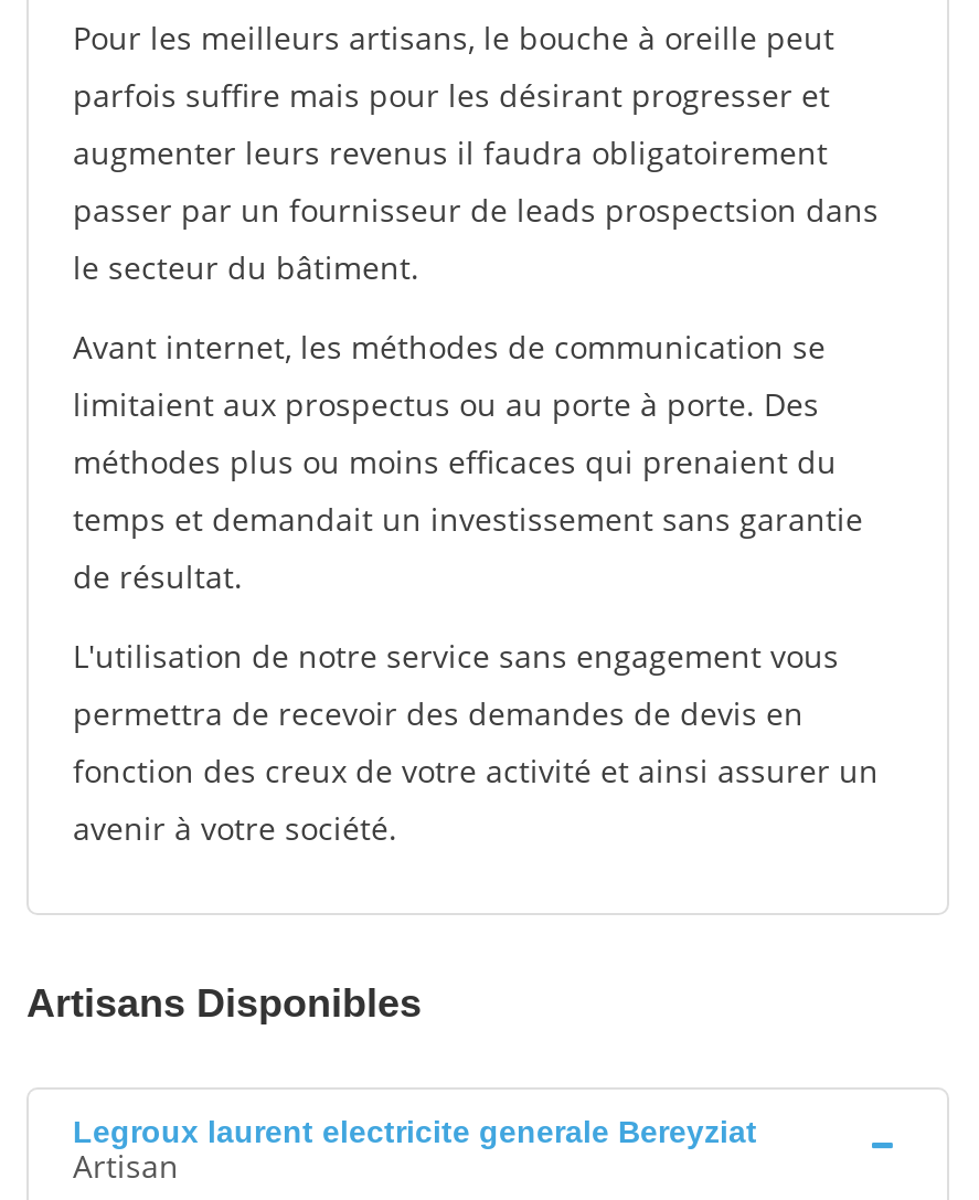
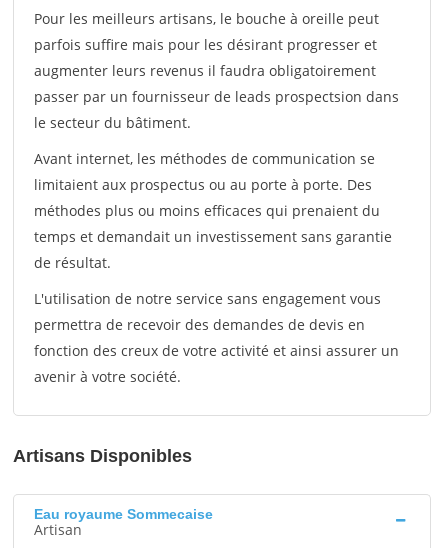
[73,1114,757,1149] Legroux laurent electricite generale Bereyziat -> [34,506,213,522] Eau royaume Sommecaise

